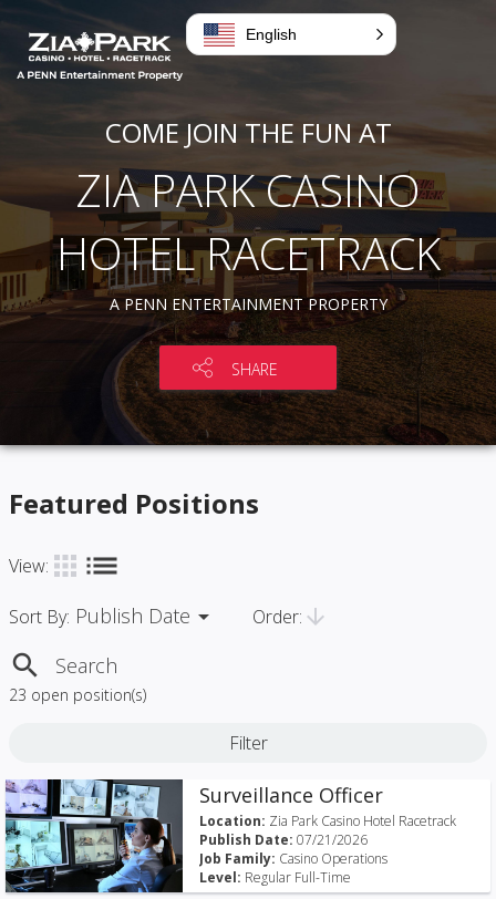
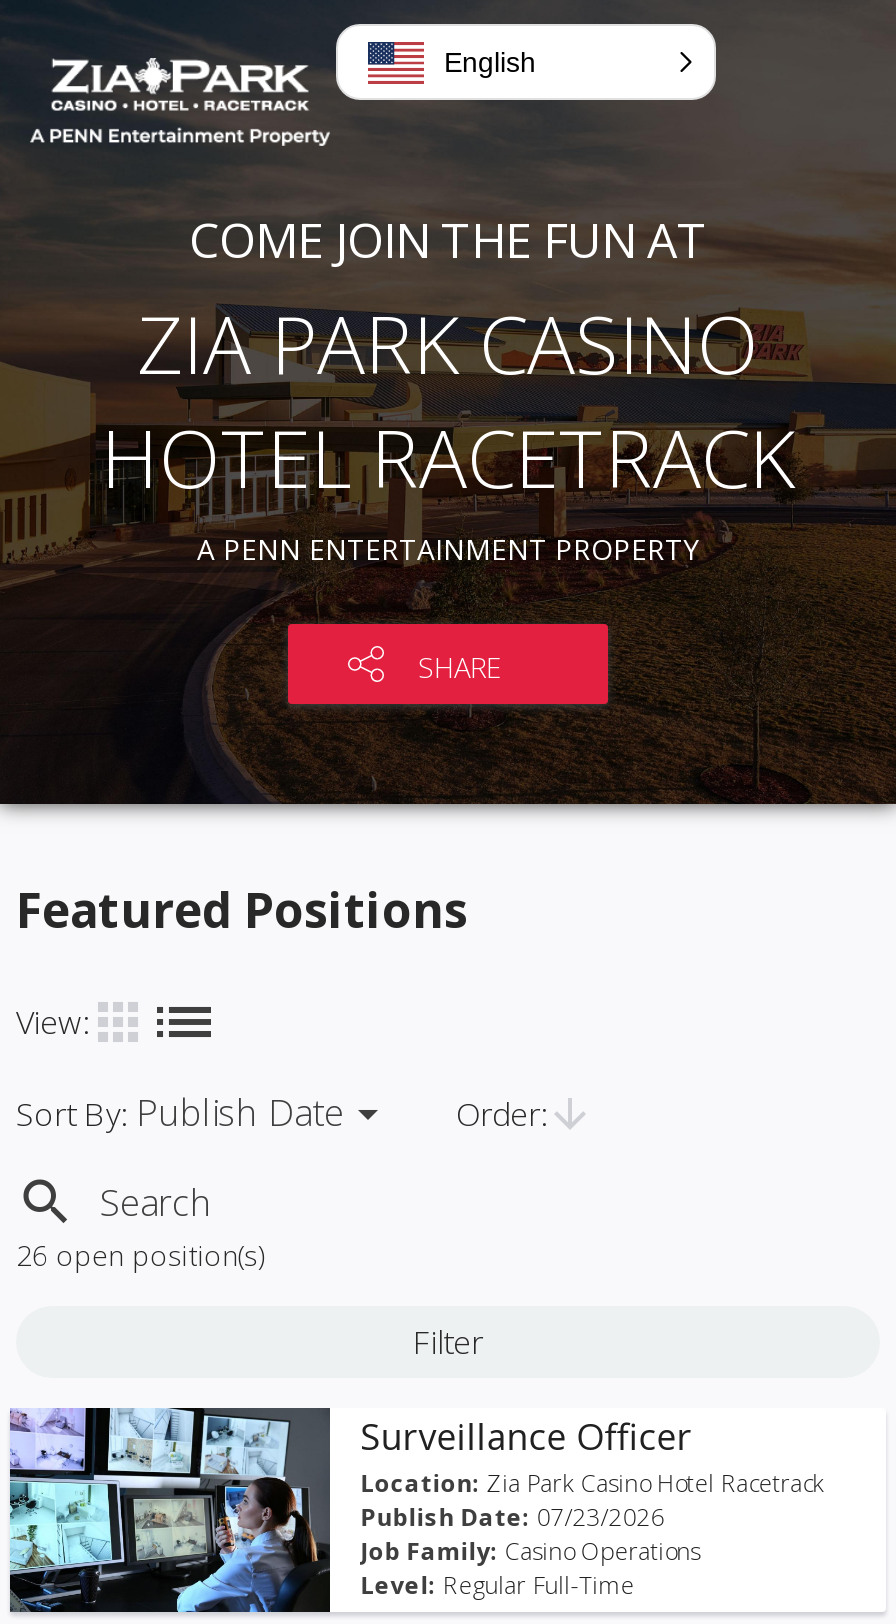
[9,684,146,705] 23 open position(s) -> [16,1236,264,1274] 26 open position(s)
[200,831,368,849] Publish Date: 07/21/2026 -> [360,1500,664,1534] Publish Date: 07/23/2026

